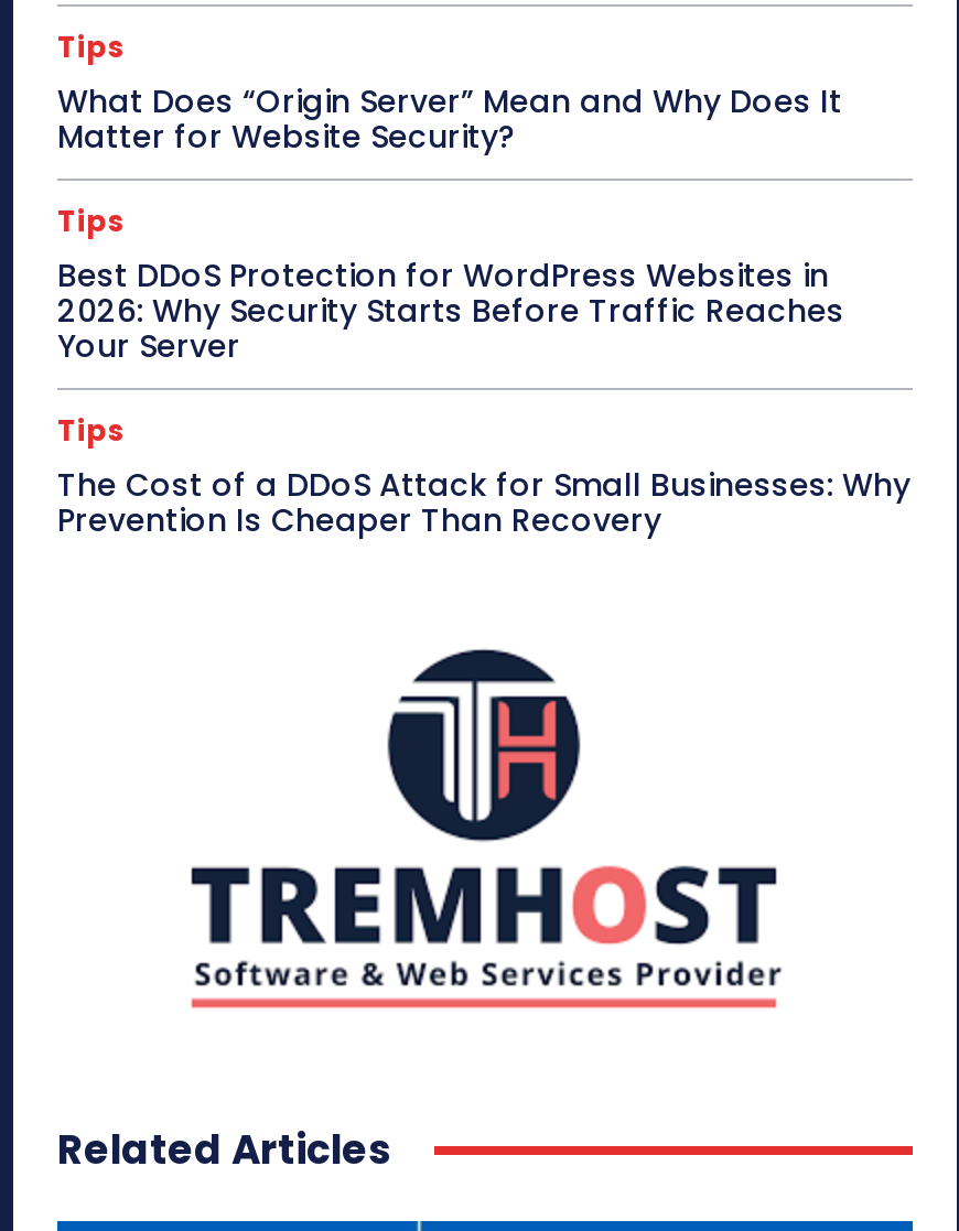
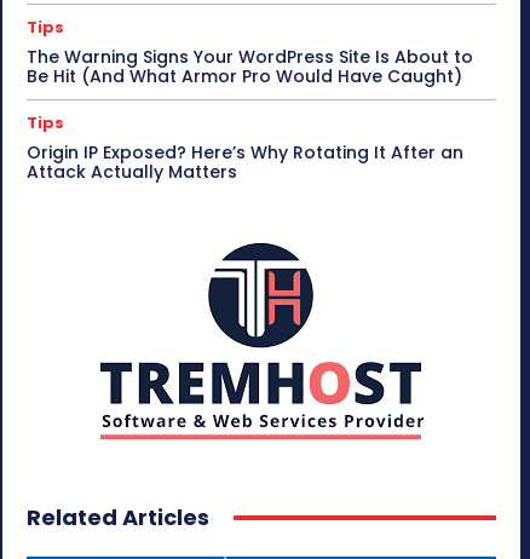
[57,80,842,159] What Does “Origin Server” Mean and Why Does It | Matter for Website Security? -> [27,45,473,88] The Warning Signs Your WordPress Site Is About to | Be Hit (And What Armor Pro Would Have Caught)
[57,254,910,542] Best DDoS Protection for WordPress Websites in | 2026: Why Security Starts Before Traffic Reaches | Your Server | Tips | The Cost of a DDoS Attack for Small Businesses: Why | Prevention Is Cheaper Than Recovery -> [27,140,463,184] Origin IP Exposed? Here’s Why Rotating It After an | Attack Actually Matters

